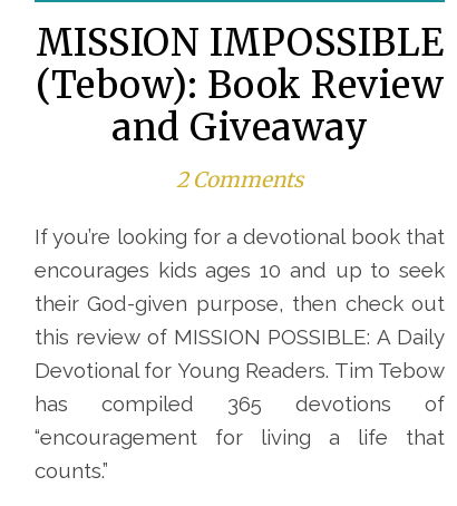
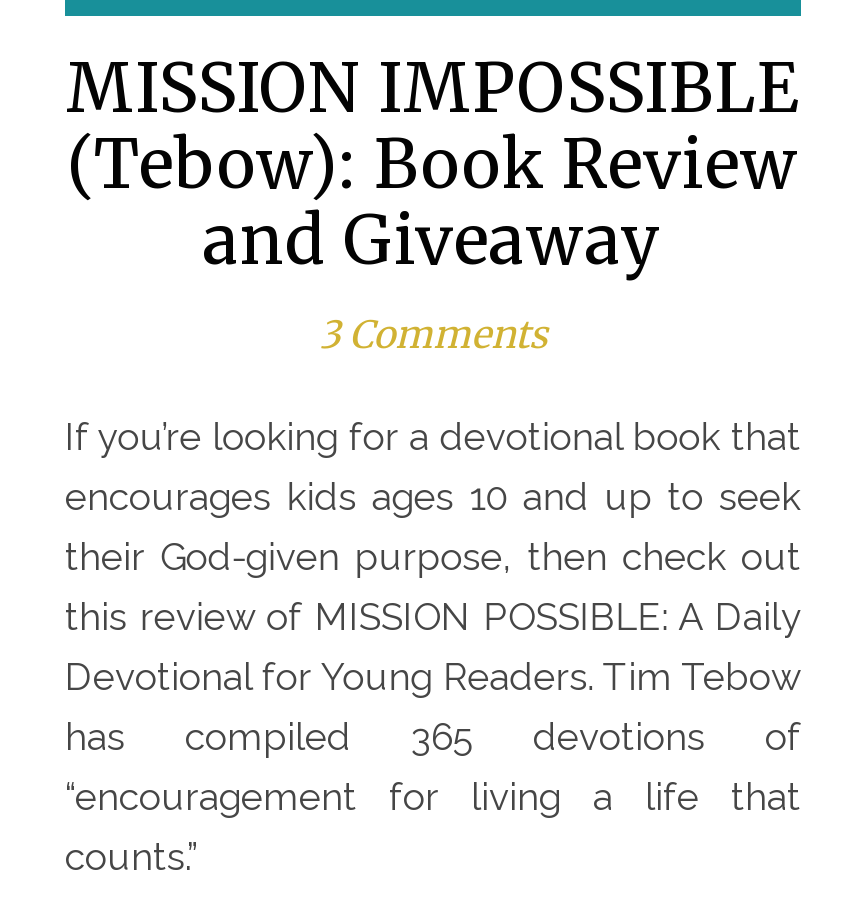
[176,168,303,193] 2 Comments -> [319,312,547,358] 3 Comments

